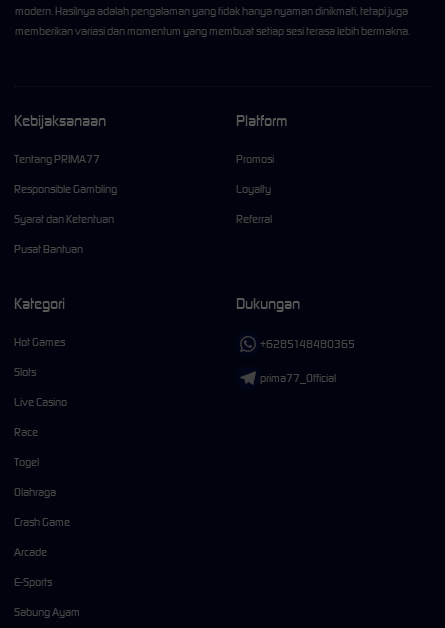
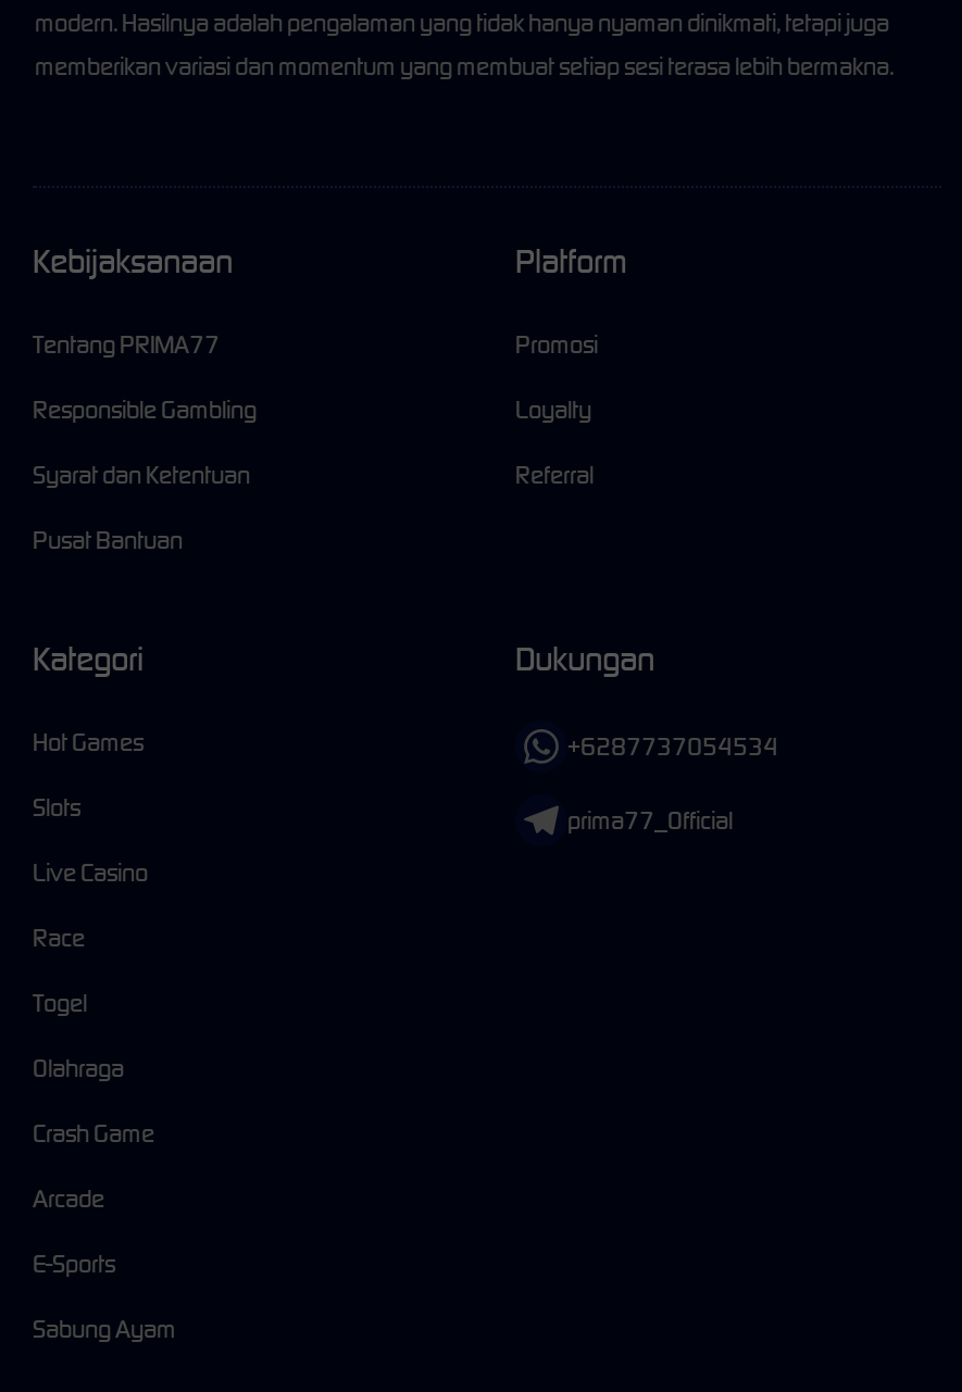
[260,337,355,351] +6285148480365 -> [567,732,778,762] +6287737054534

